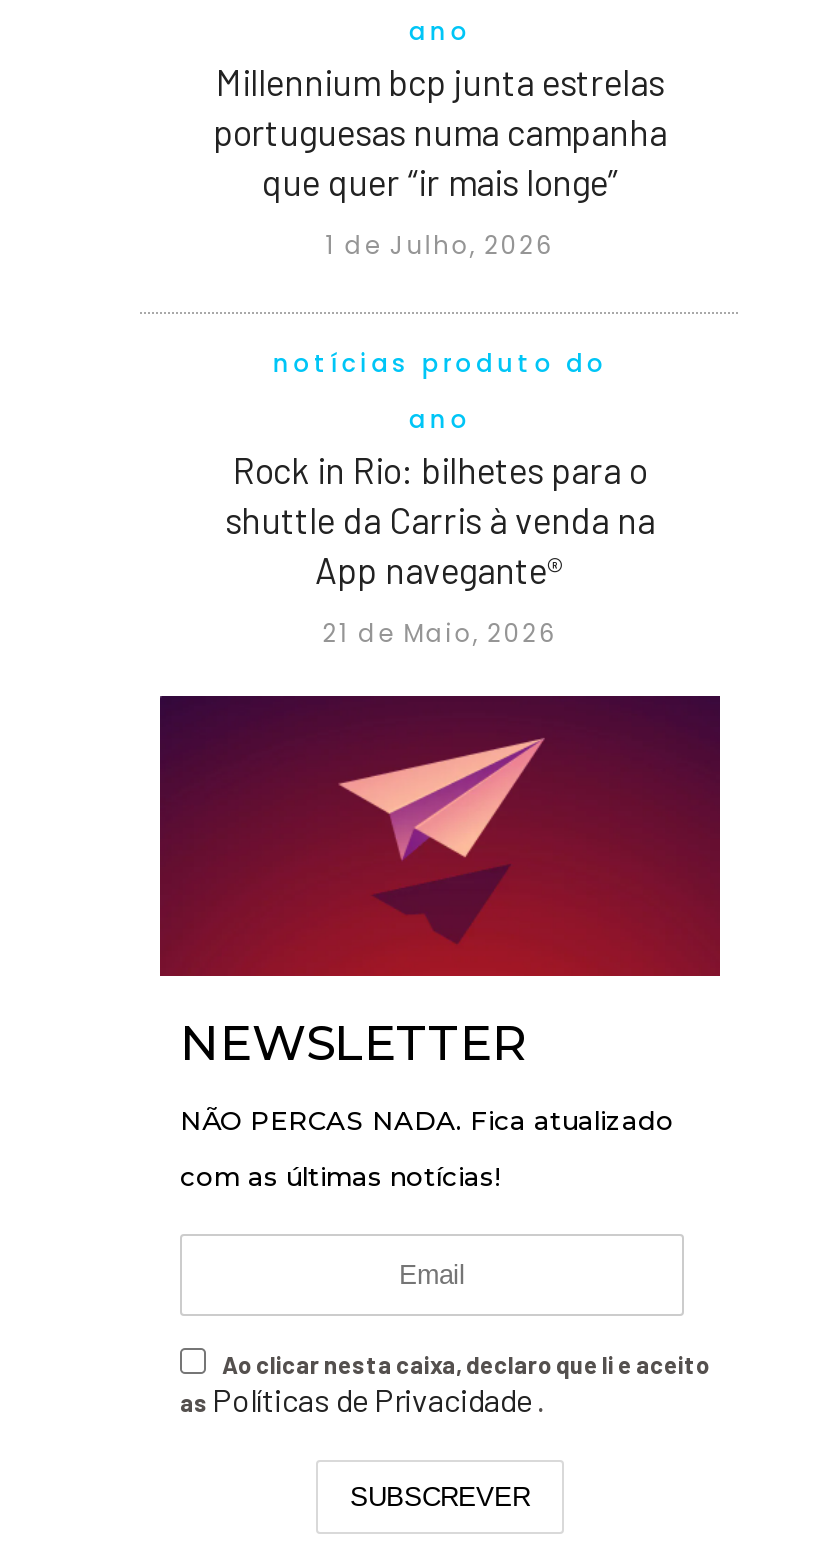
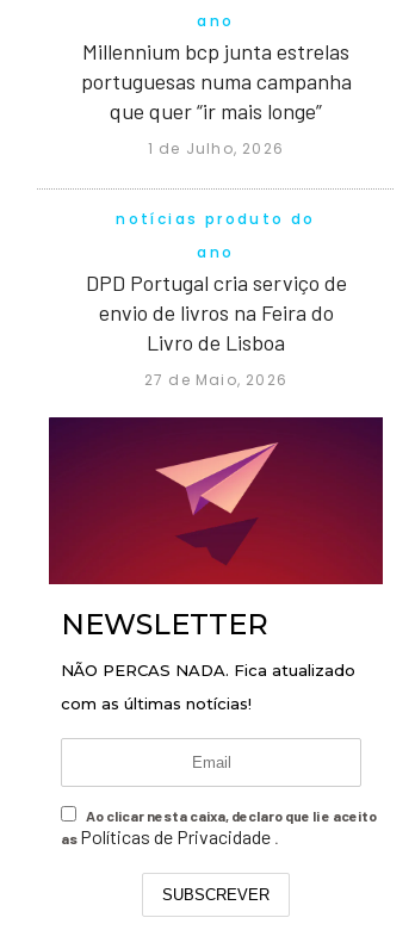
[225,447,655,591] Rock in Rio: bilhetes para o | shuttle da Carris à venda na | App navegante® -> [85,269,346,355] DPD Portugal cria serviço de | envio de livros na Feira do | Livro de Lisboa
[323,615,557,649] 21 de Maio, 2026 -> [144,369,288,390] 27 de Maio, 2026

